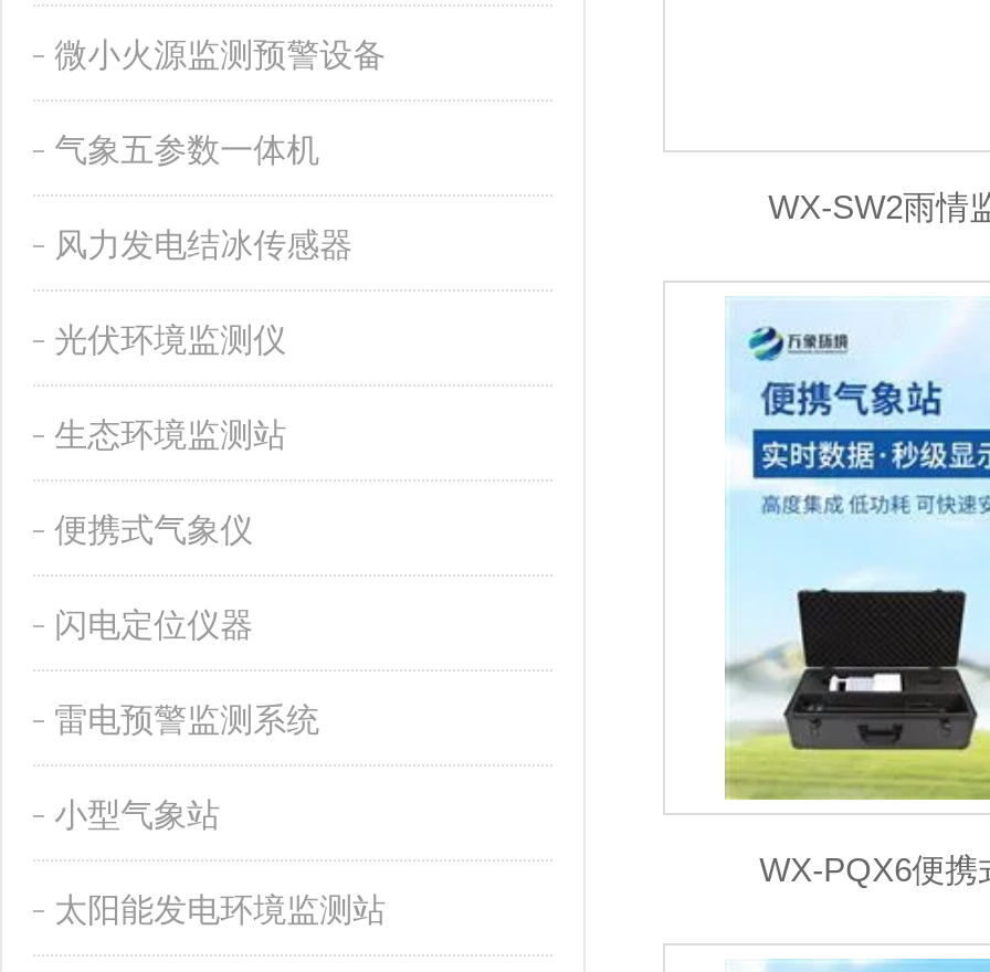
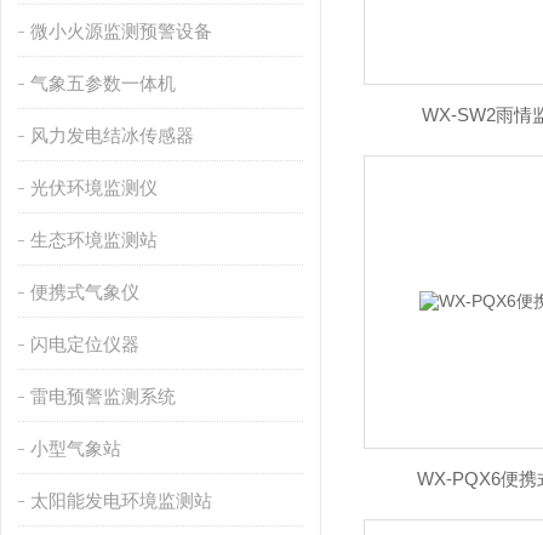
[723,298,983,802] [image] -> none

